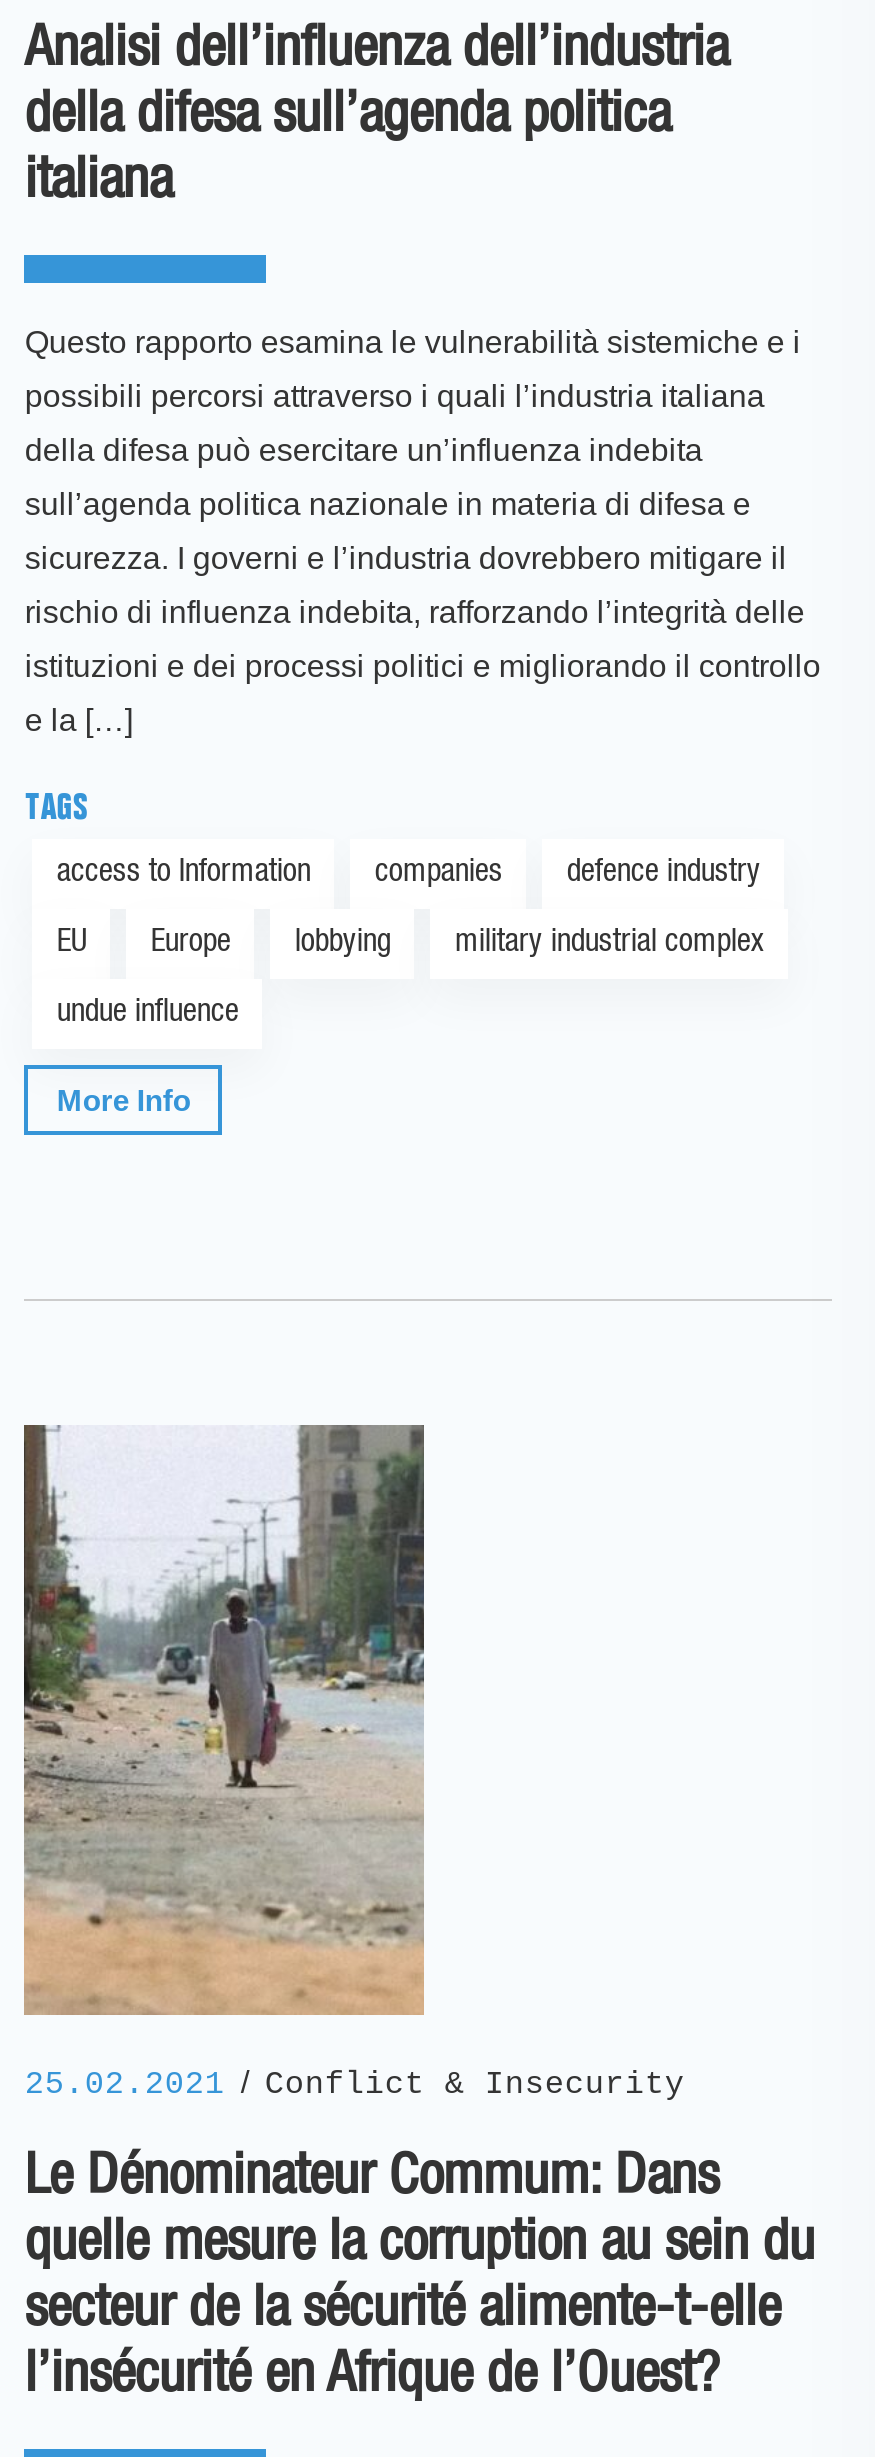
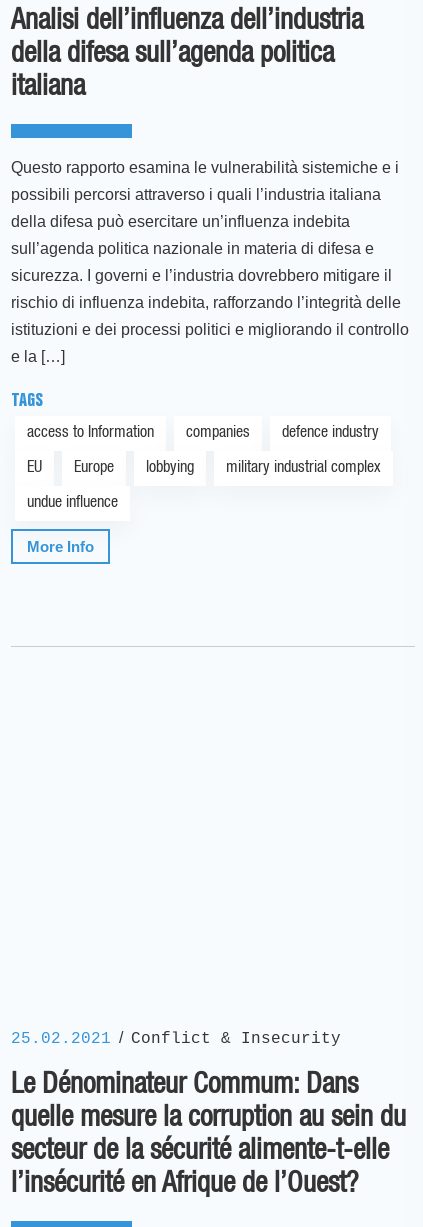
[22,1423,426,2017] [image] -> none

